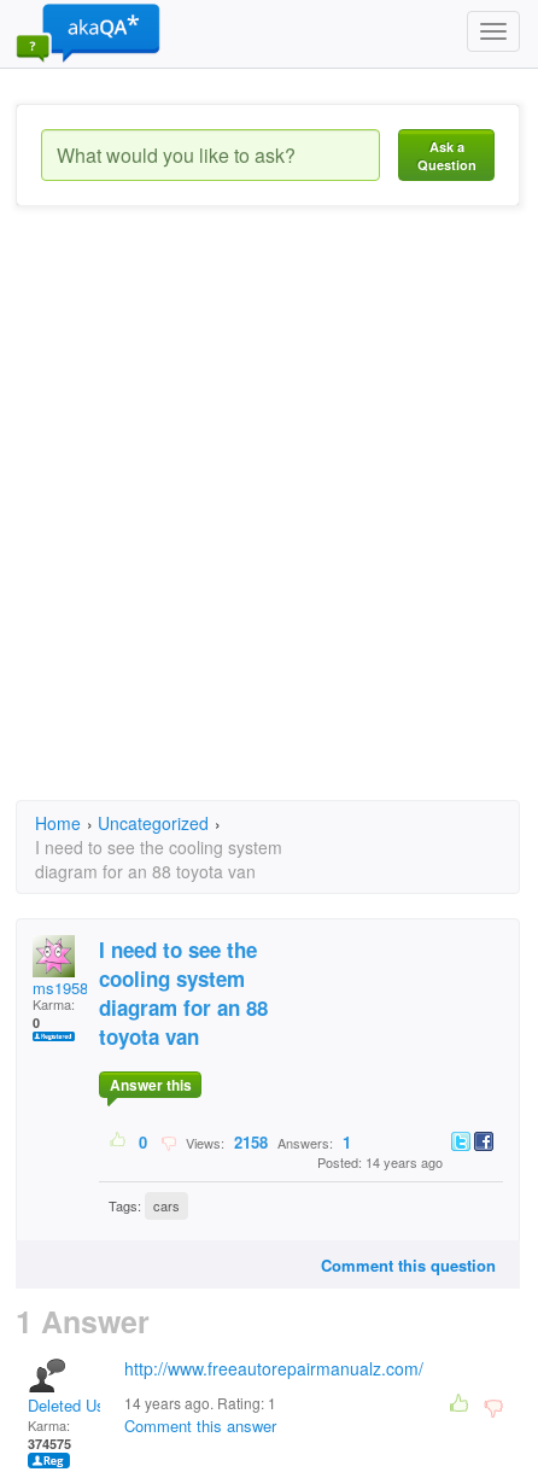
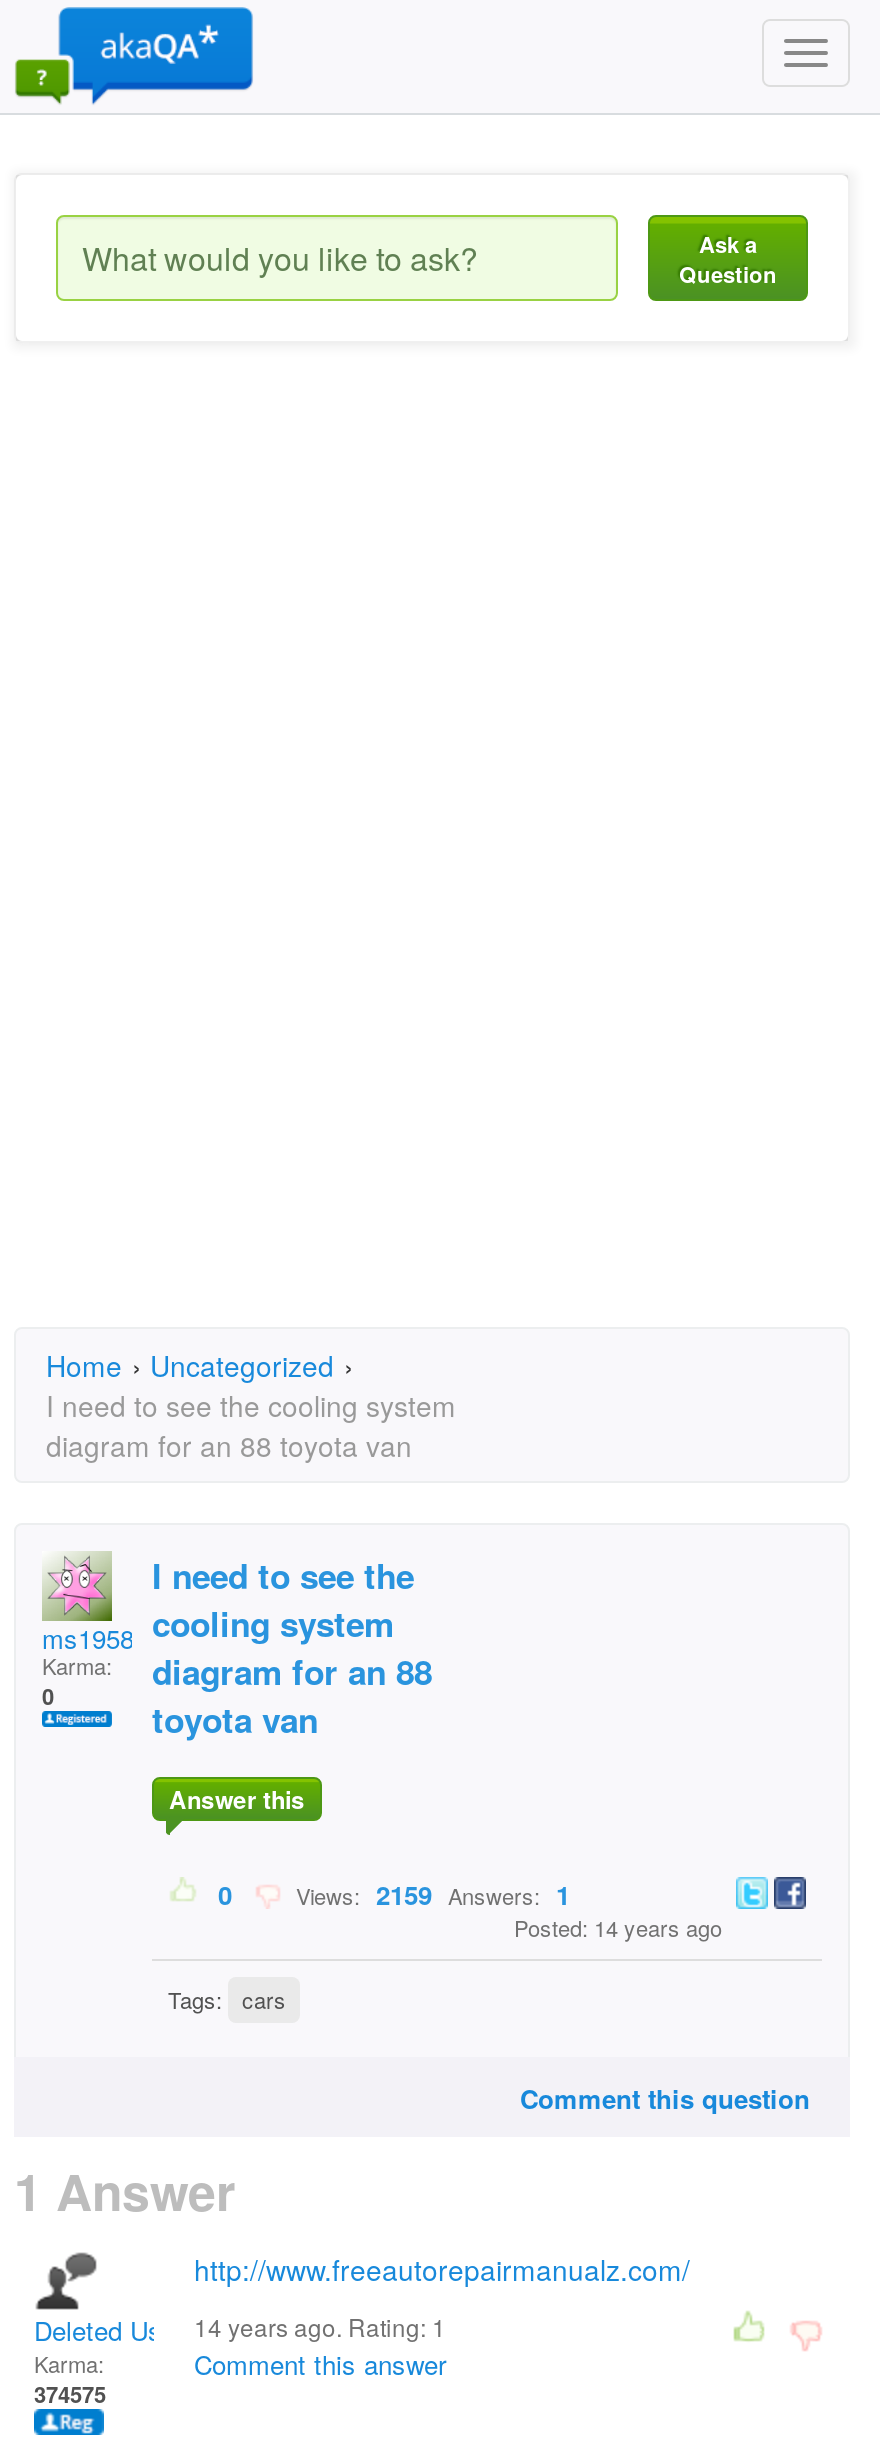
[179,1131,351,1154] Views: 2158 Answers: 1 -> [284,1875,570,1913] Views: 2159 Answers: 1

